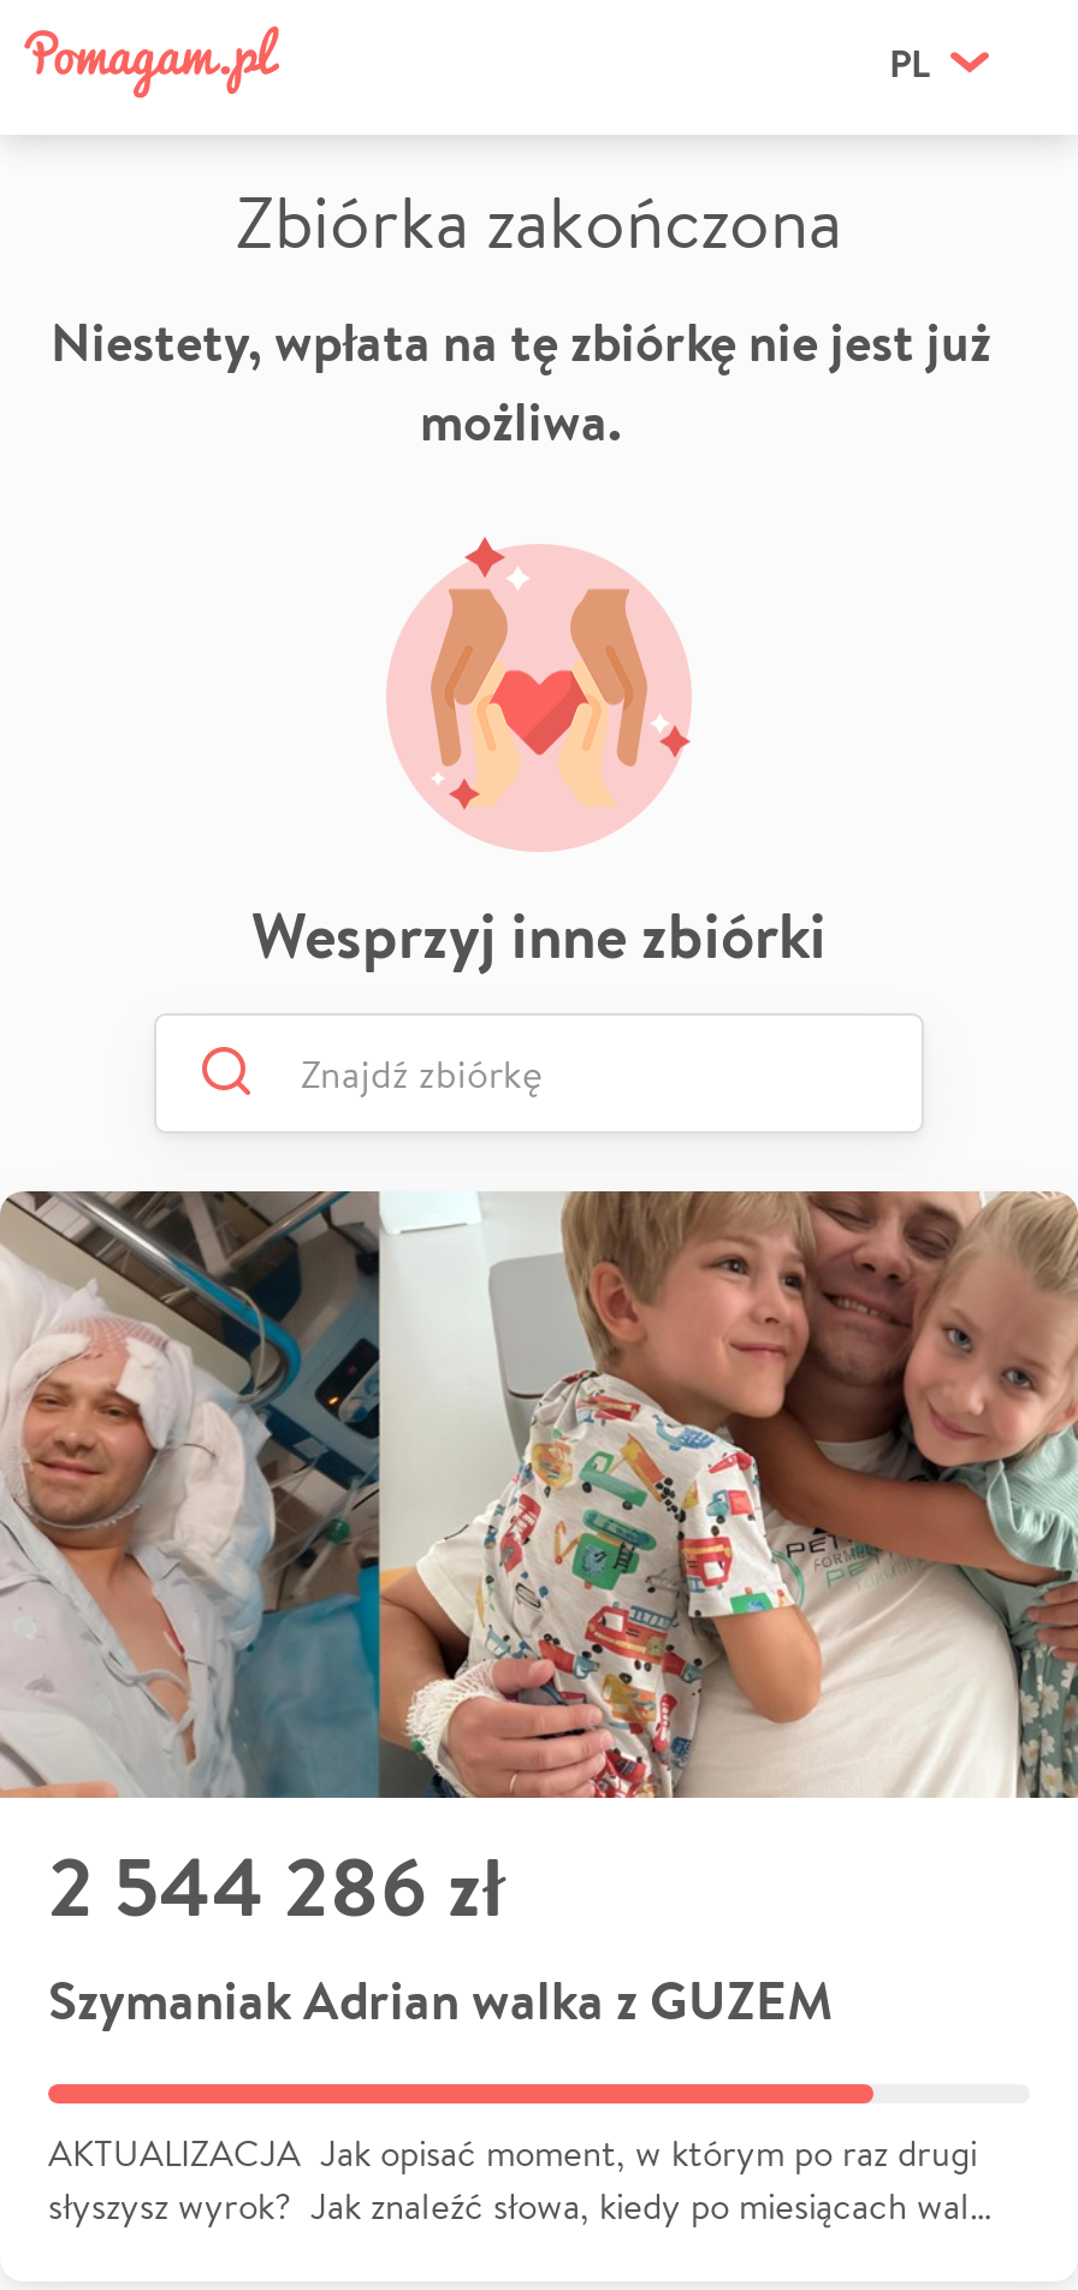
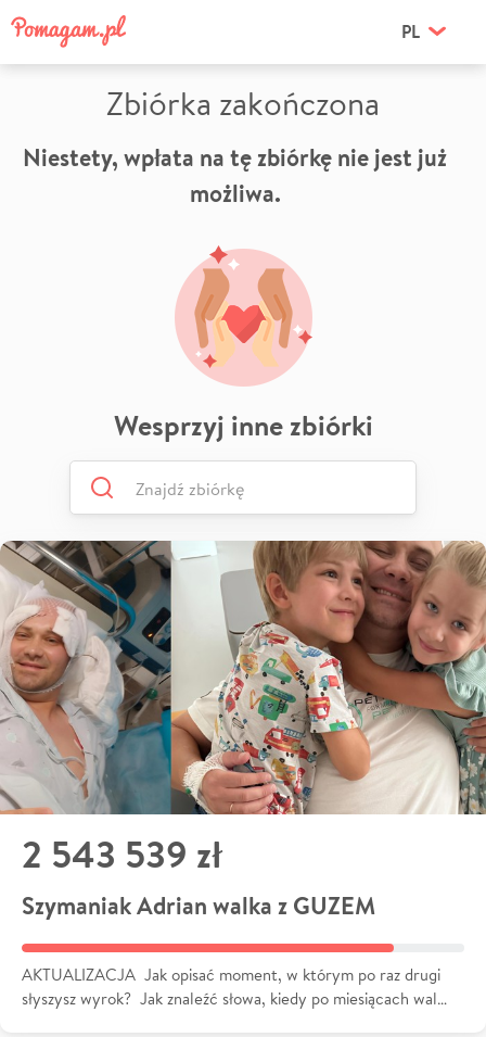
[48,1828,505,1942] 2 544 286 zł -> [22,829,222,880] 2 543 539 zł

